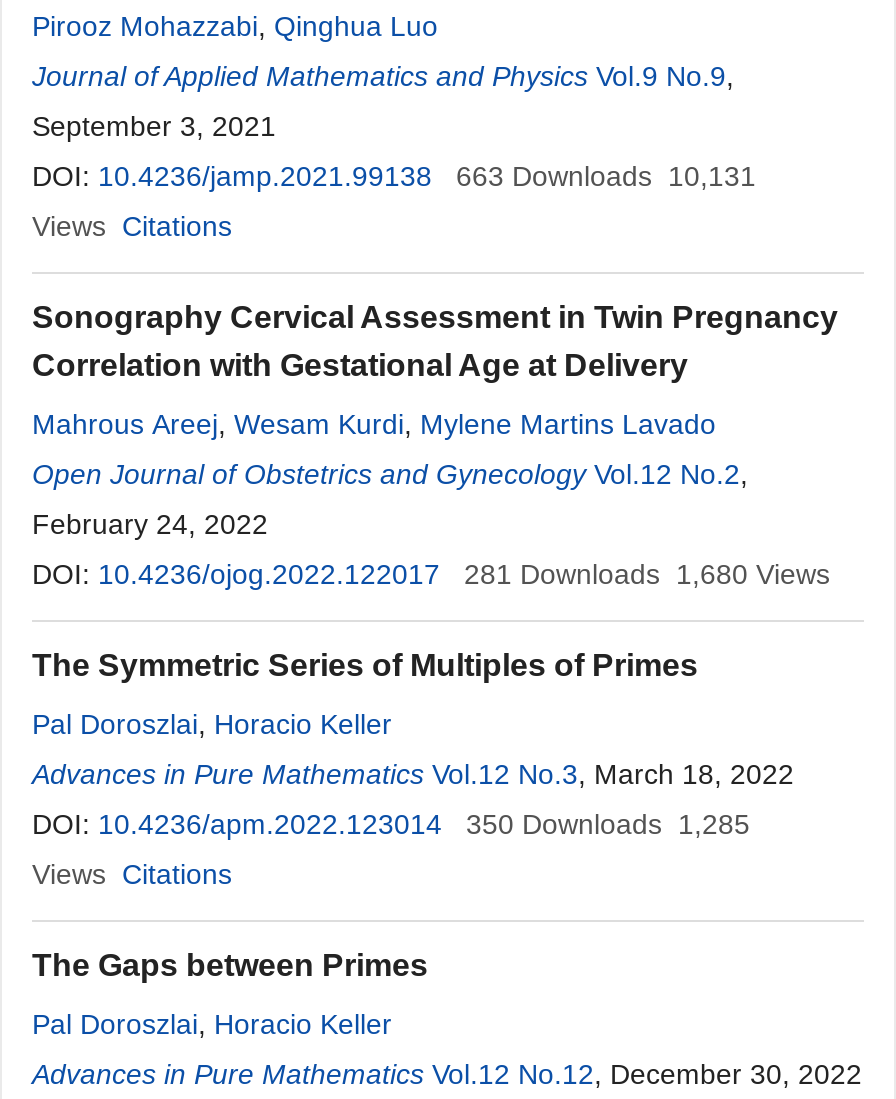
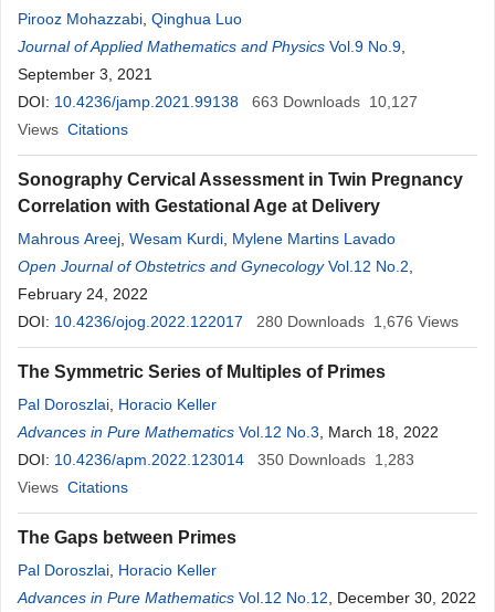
[32,160,756,192] DOI: 10.4236/jamp.2021.99138 663 Downloads 10,131 -> [18,93,418,110] DOI: 10.4236/jamp.2021.99138 663 Downloads 10,127
[464,558,830,590] 281 Downloads 1,680 Views -> [256,313,459,330] 280 Downloads 1,676 Views
[32,808,750,840] DOI: 10.4236/apm.2022.123014 350 Downloads 1,285 -> [18,451,414,468] DOI: 10.4236/apm.2022.123014 350 Downloads 1,283

